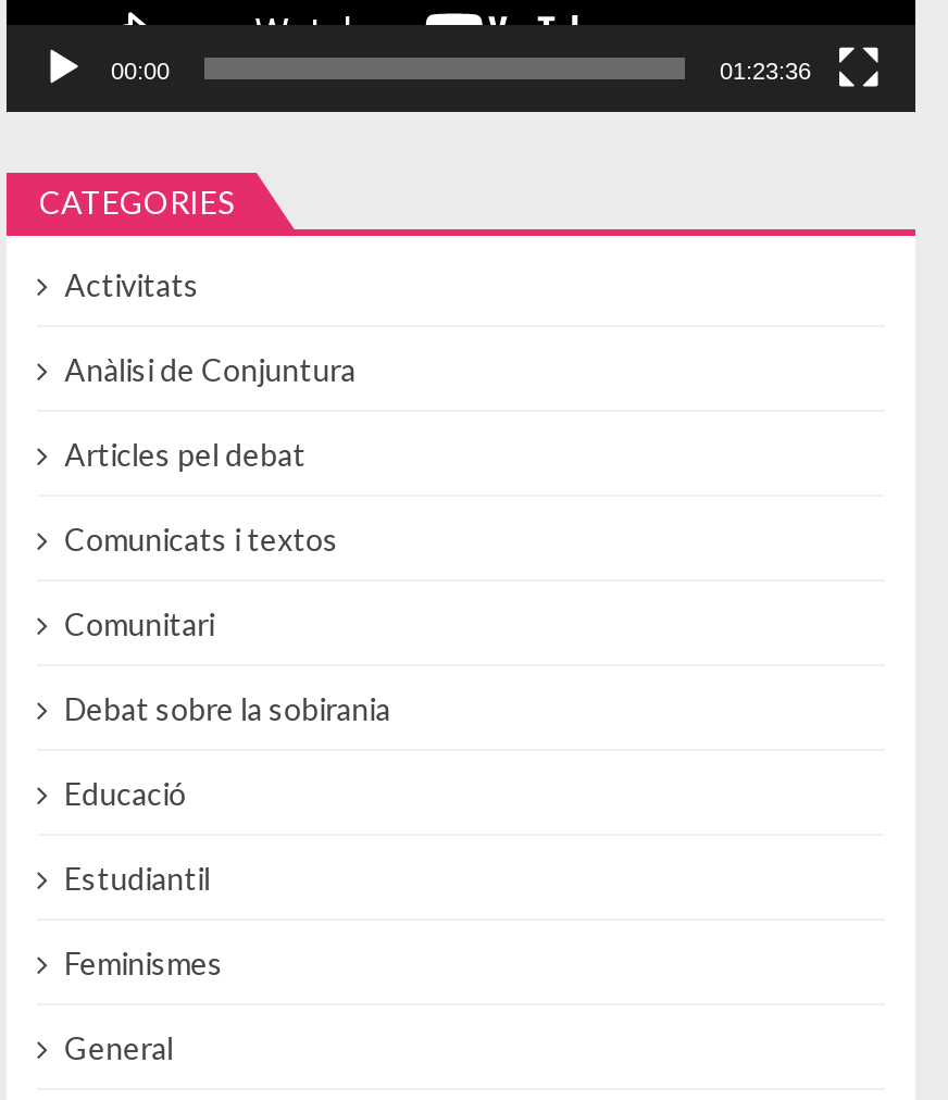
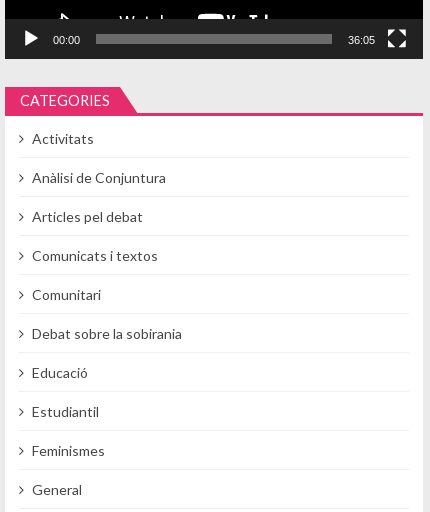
[720,57,811,83] 01:23:36 -> [348,34,375,46] 36:05

